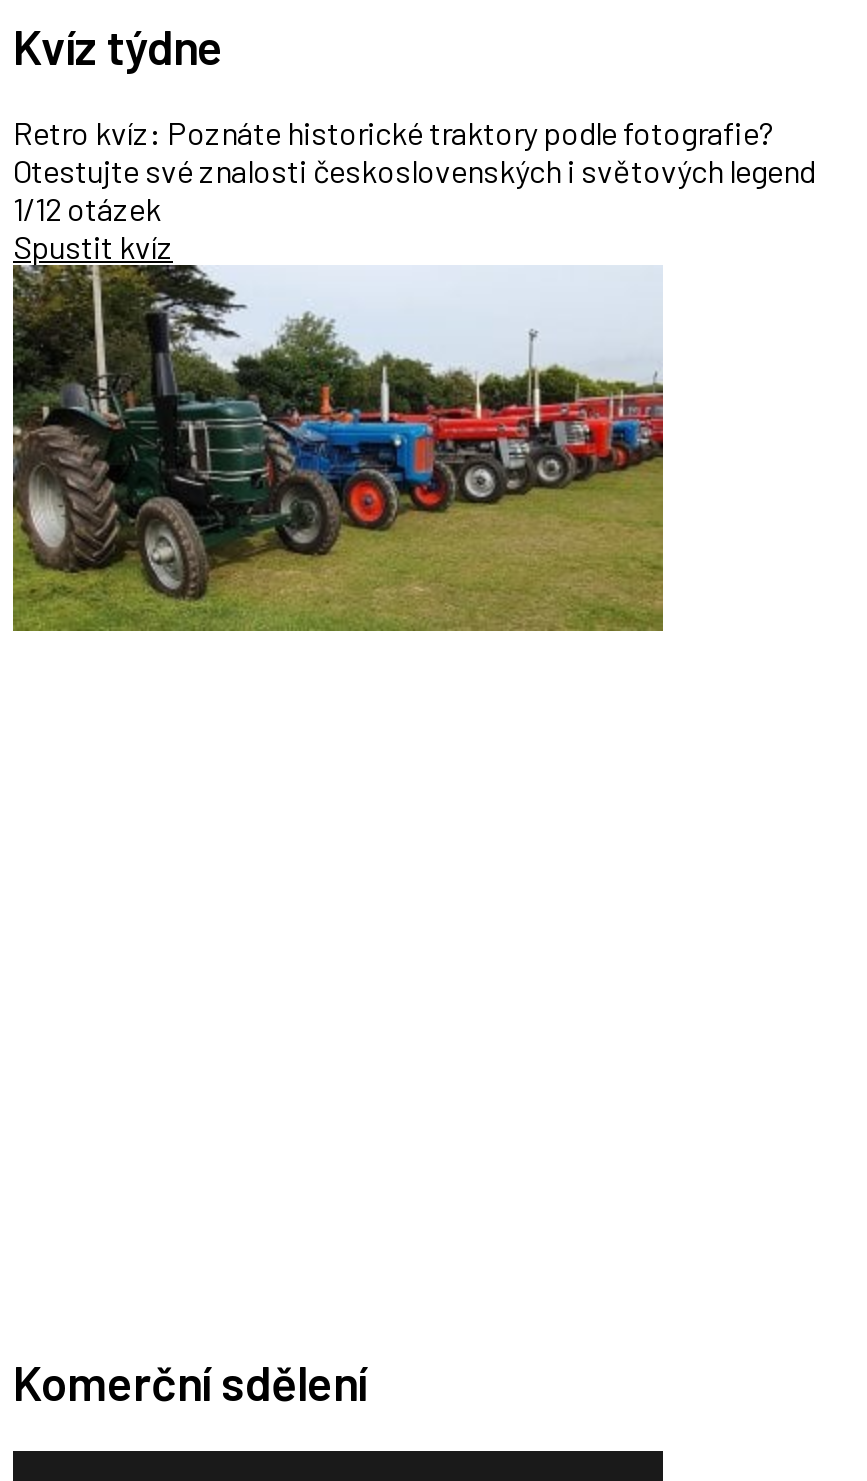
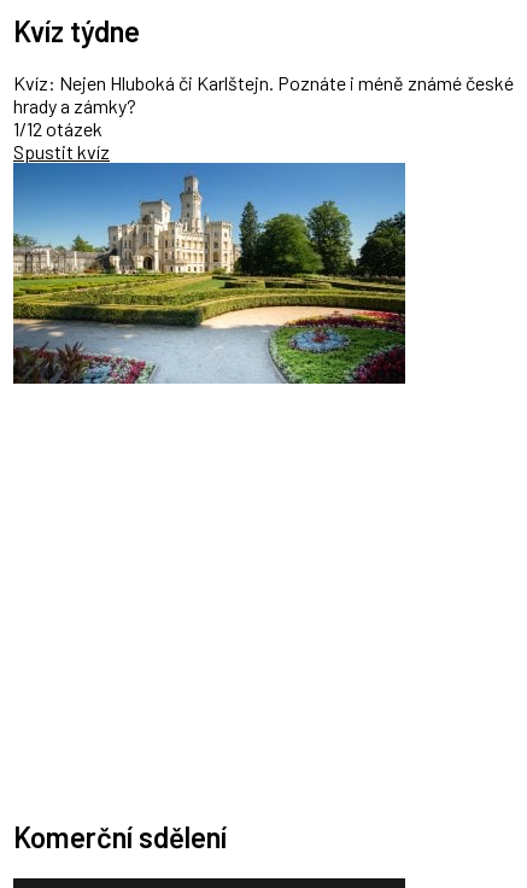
[13,114,815,190] Retro kvíz: Poznáte historické traktory podle fotografie? | Otestujte své znalosti československých i světových legend -> [13,72,514,118] Kvíz: Nejen Hluboká či Karlštejn. Poznáte i méně známé české | hrady a zámky?
[11,263,665,633] [image] -> [12,162,406,385] [image]

